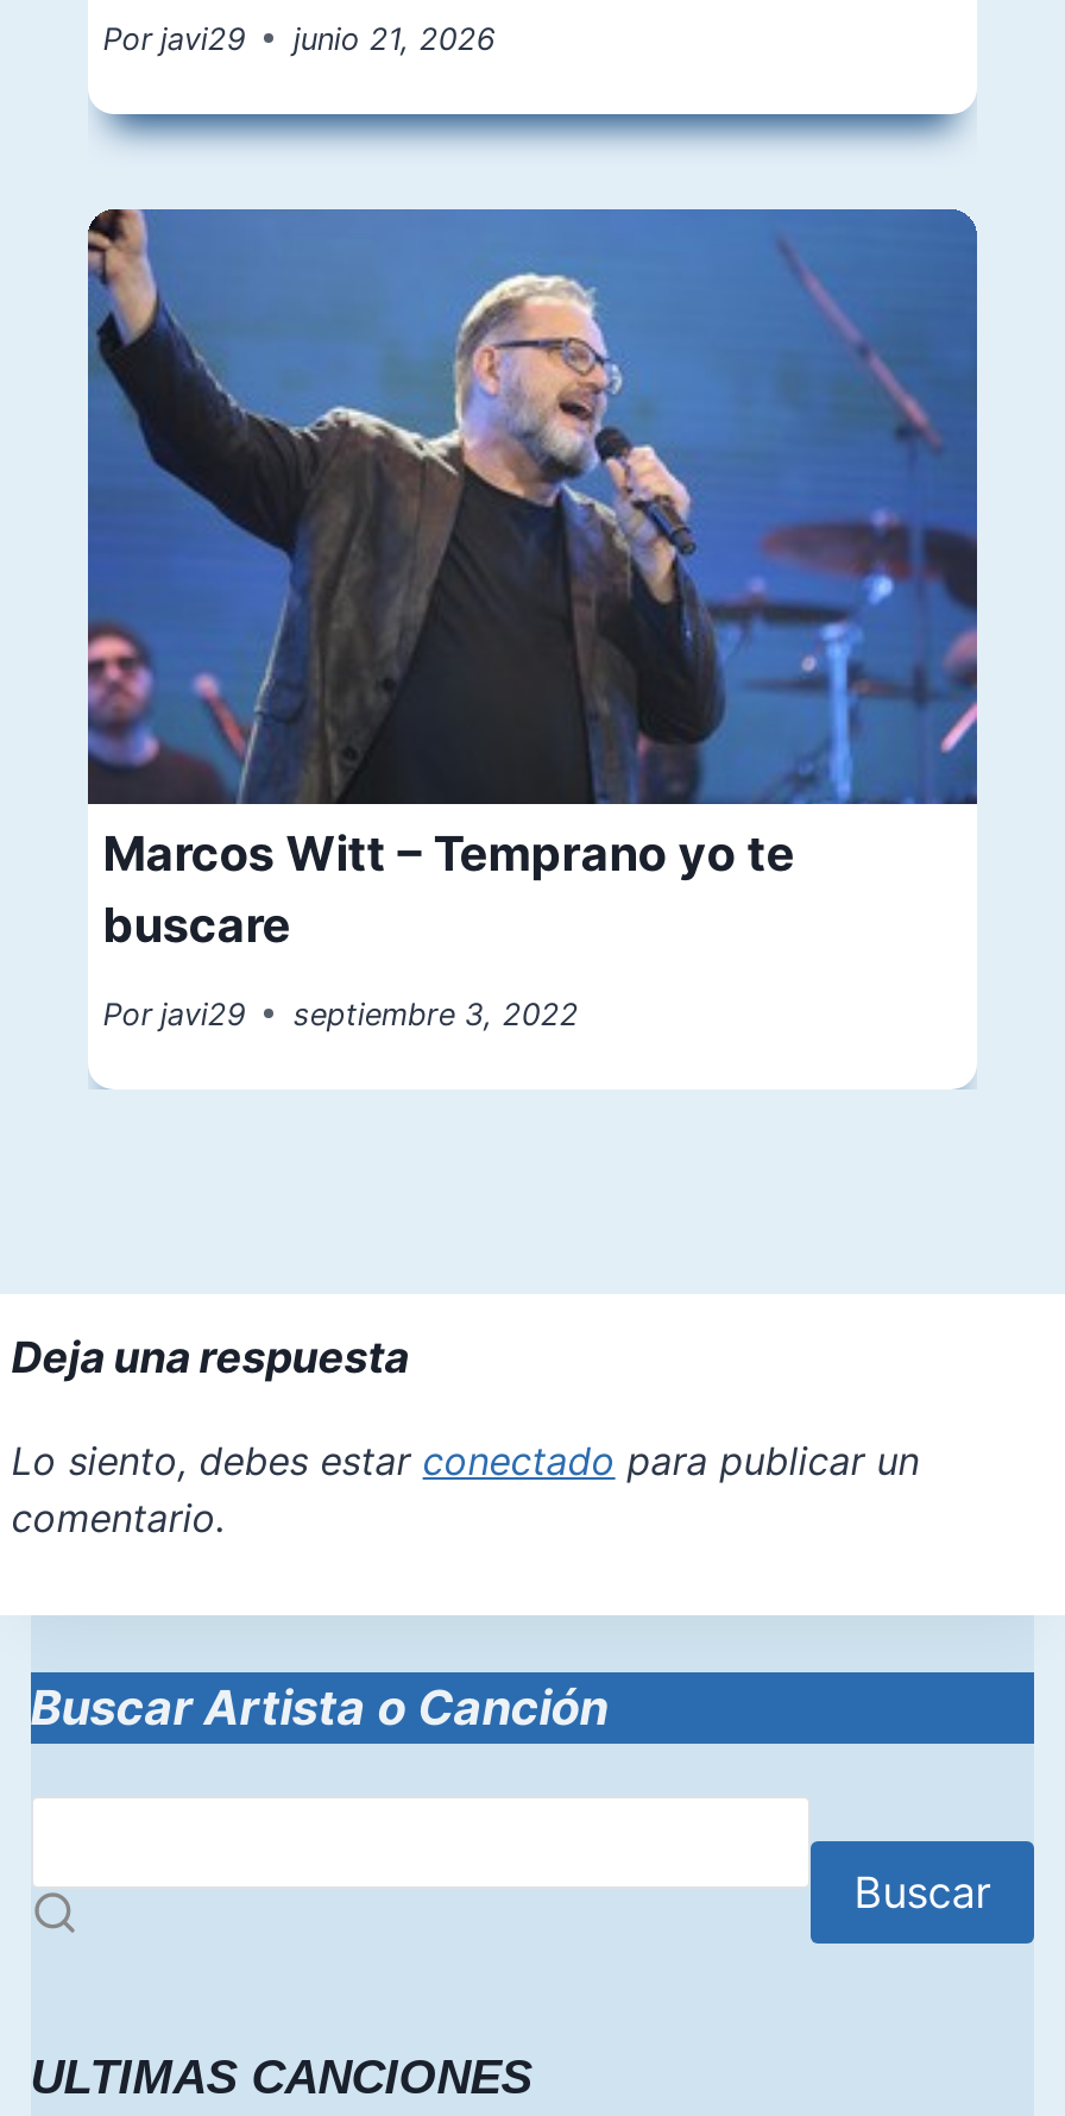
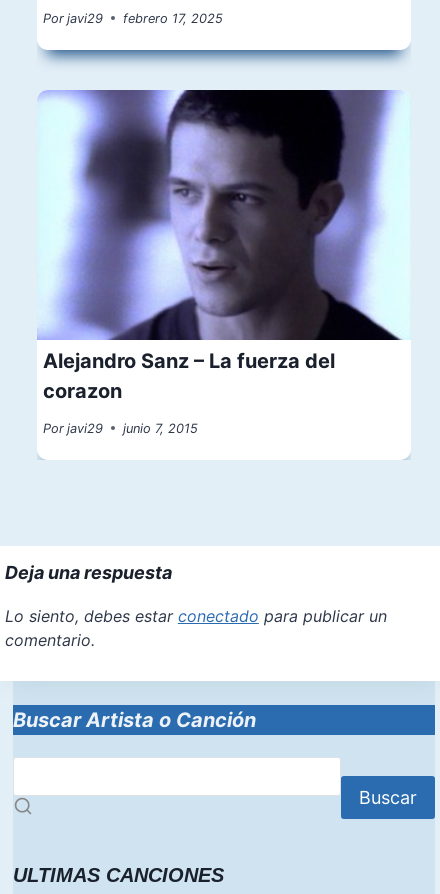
[103,20,495,56] Por javi29 junio 21, 2026 -> [43,10,223,25] Por javi29 febrero 17, 2025
[86,207,979,954] [image] | Marcos Witt – Temprano yo te | buscare -> [37,89,411,403] [image] | Alejandro Sanz – La fuerza del | corazon
[103,996,579,1032] Por javi29 septiembre 3, 2022 -> [43,421,198,436] Por javi29 junio 7, 2015

